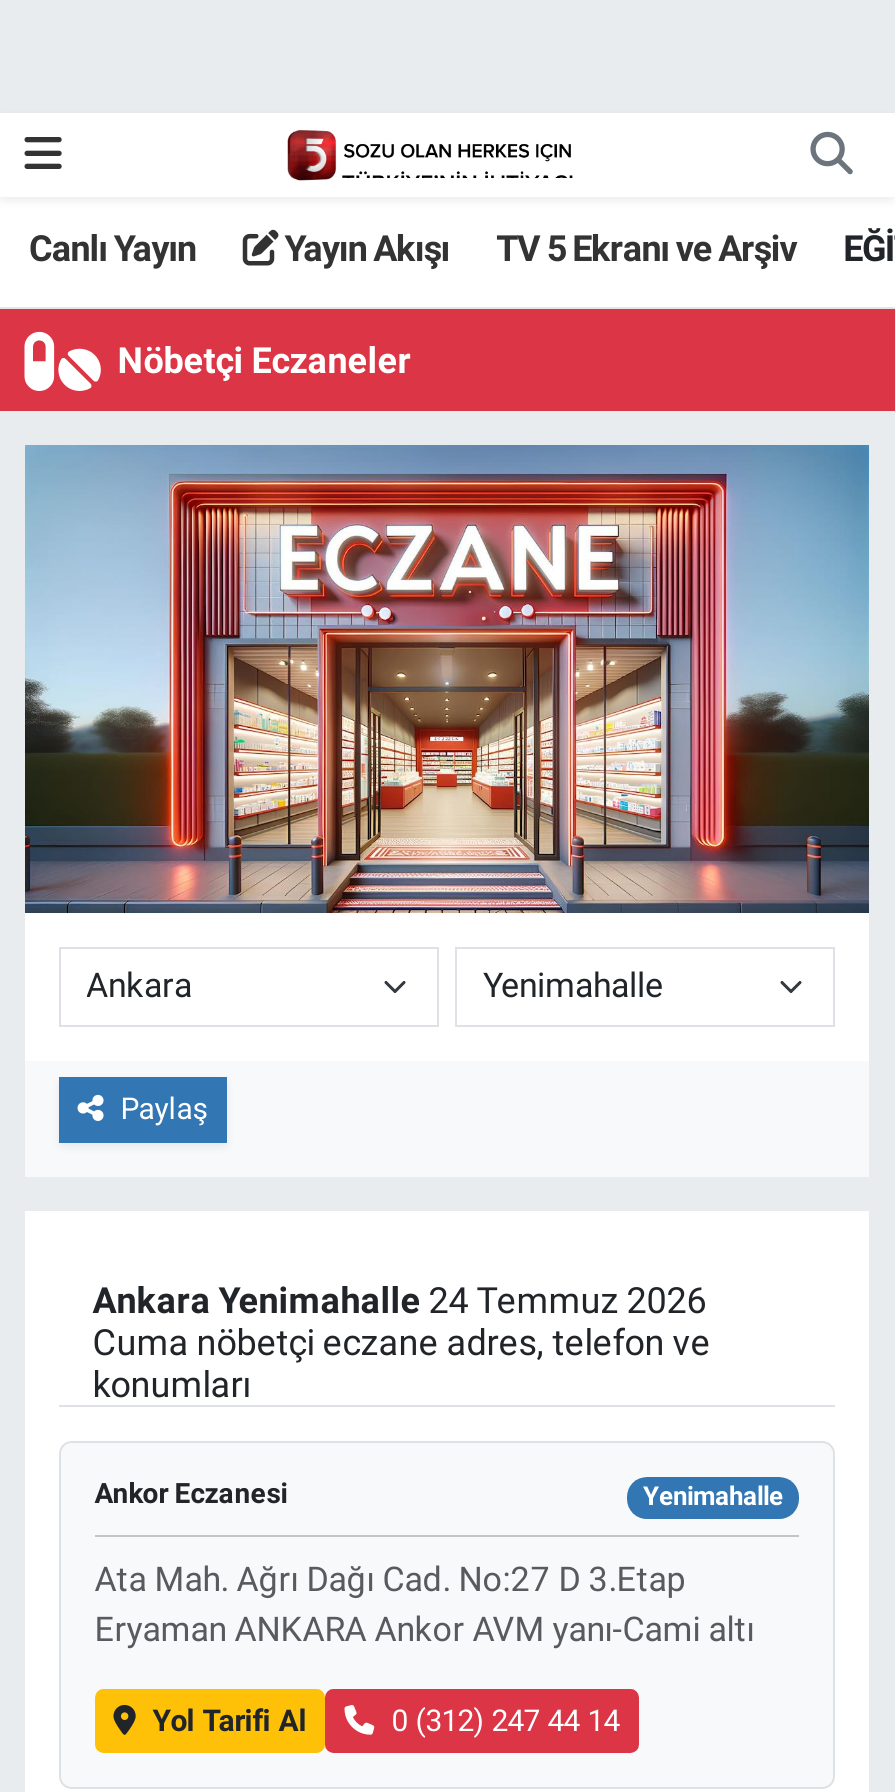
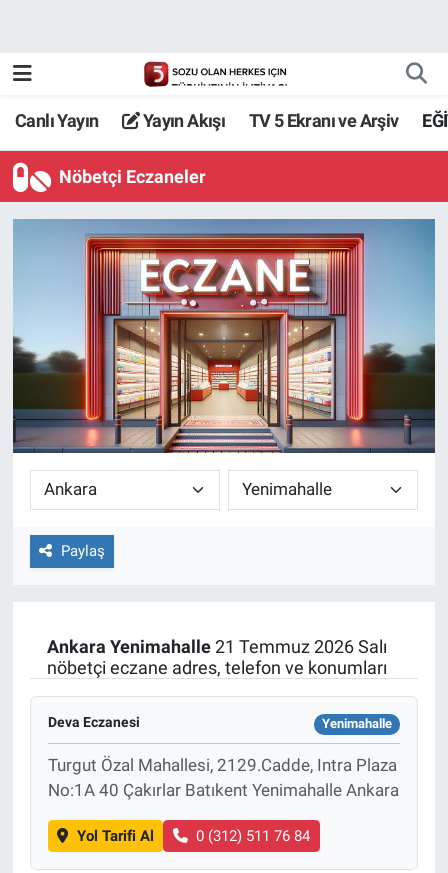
[93,1278,711,1404] Ankara Yenimahalle 24 Temmuz 2026 | Cuma nöbetçi eczane adres, telefon ve | konumları -> [47,636,387,678] Ankara Yenimahalle 21 Temmuz 2026 Salı | nöbetçi eczane adres, telefon ve konumları
[95,1476,289,1508] Ankor Eczanesi -> [48,714,140,730] Deva Eczanesi
[95,1558,755,1648] Ata Mah. Ağrı Dağı Cad. No:27 D 3.Etap | Eryaman ANKARA Ankor AVM yanı-Cami altı -> [48,754,399,799] Turgut Özal Mahallesi, 2129.Cadde, Intra Plaza | No:1A 40 Çakırlar Batıkent Yenimahalle Ankara
[391,1703,619,1739] 0 (312) 247 44 14 -> [196,827,310,845] 0 (312) 511 76 84

